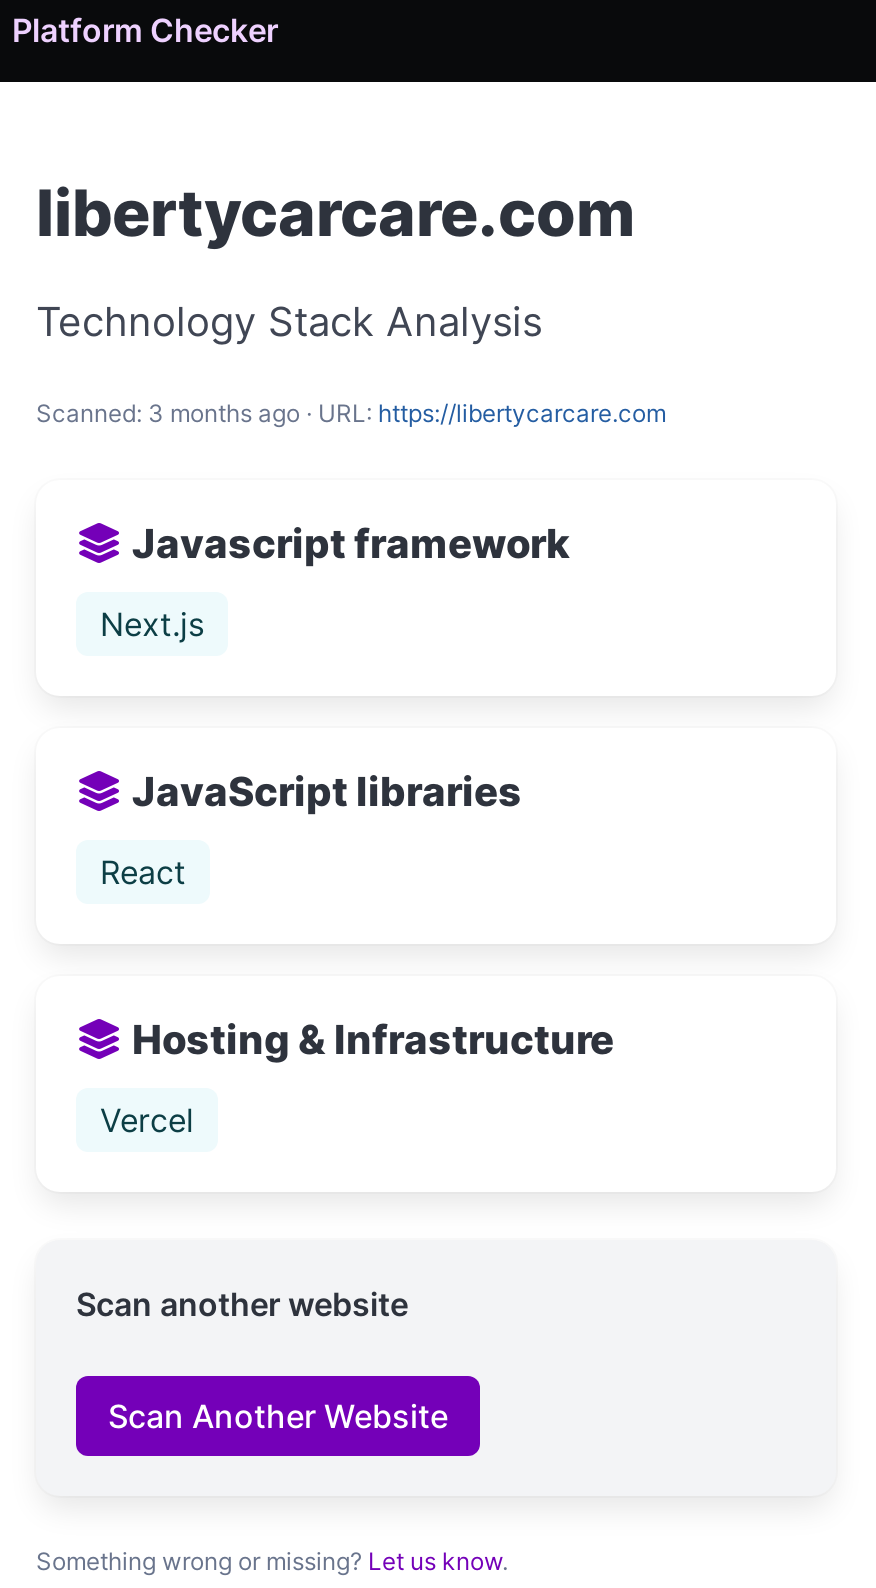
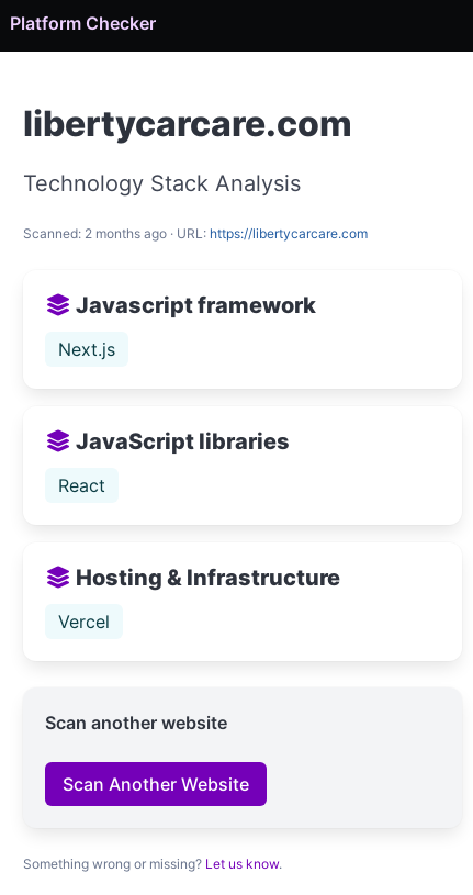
[36,398,666,428] Scanned: 3 months ago · URL: https://libertycarcare.com -> [23,225,368,242] Scanned: 2 months ago · URL: https://libertycarcare.com

